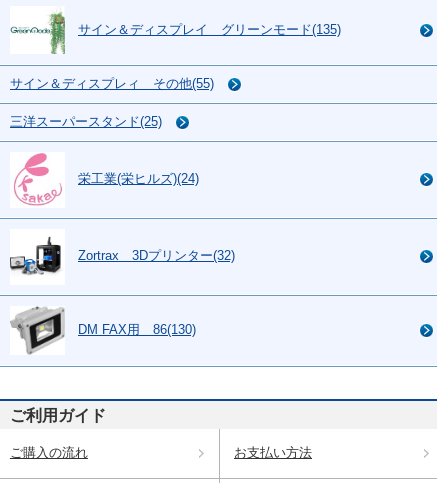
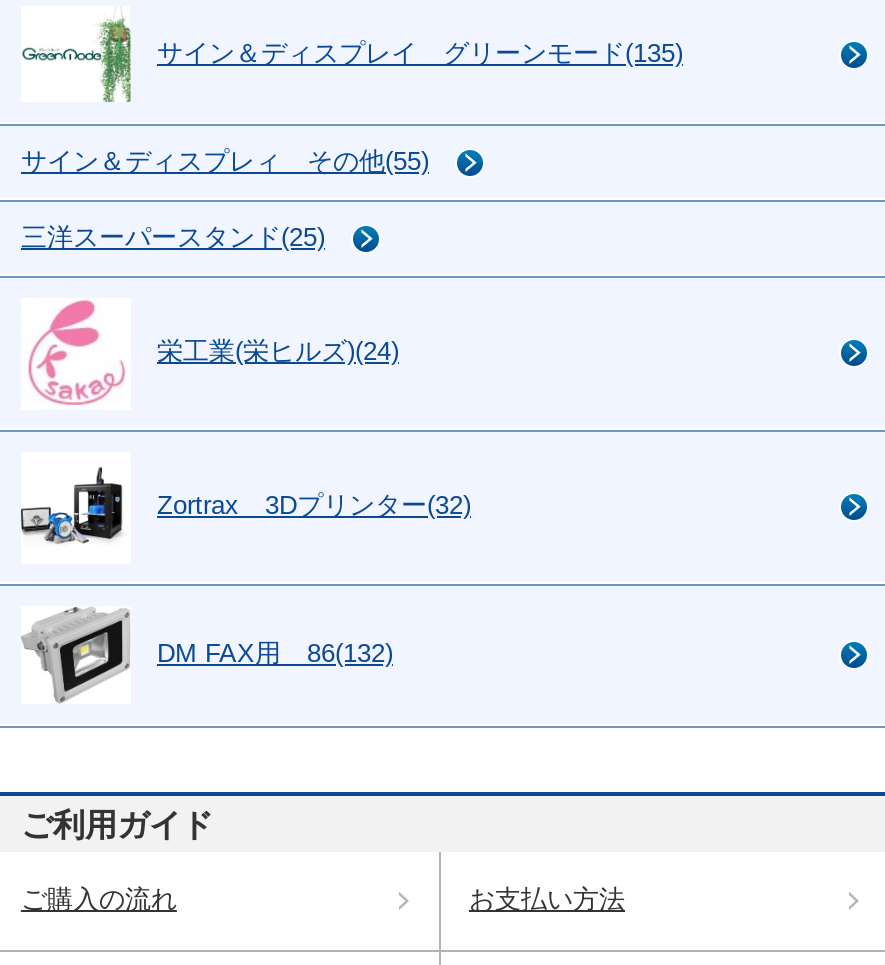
[78,322,196,337] DM FAX用 86(130) -> [157,639,393,669] DM FAX用 86(132)

